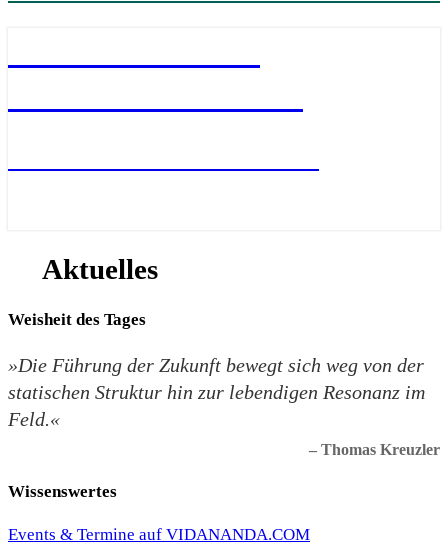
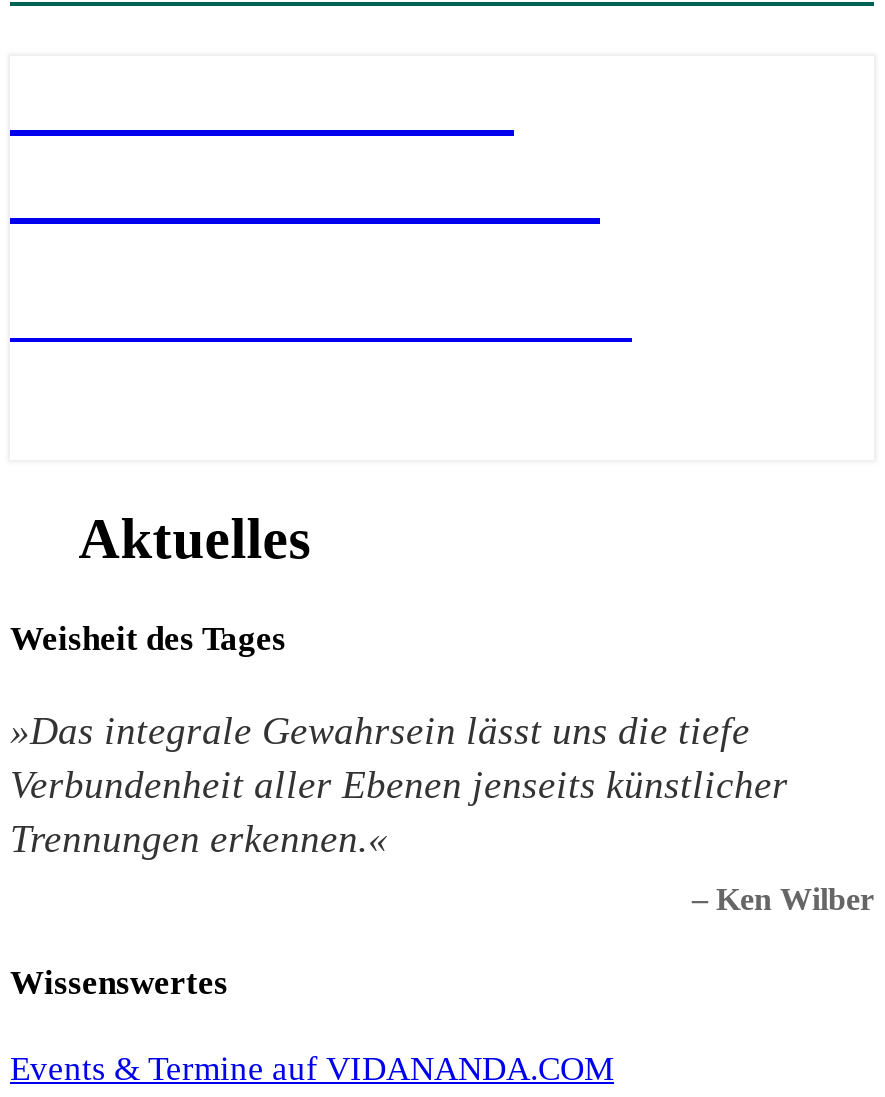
[8,355,425,430] »Die Führung der Zukunft bewegt sich weg von der | statischen Struktur hin zur lebendigen Resonanz im | Feld.« -> [10,711,788,861] »Das integrale Gewahrsein lässt uns die tiefe | Verbundenheit aller Ebenen jenseits künstlicher | Trennungen erkennen.«
[309,441,440,458] – Thomas Kreuzler -> [692,883,874,917] – Ken Wilber

